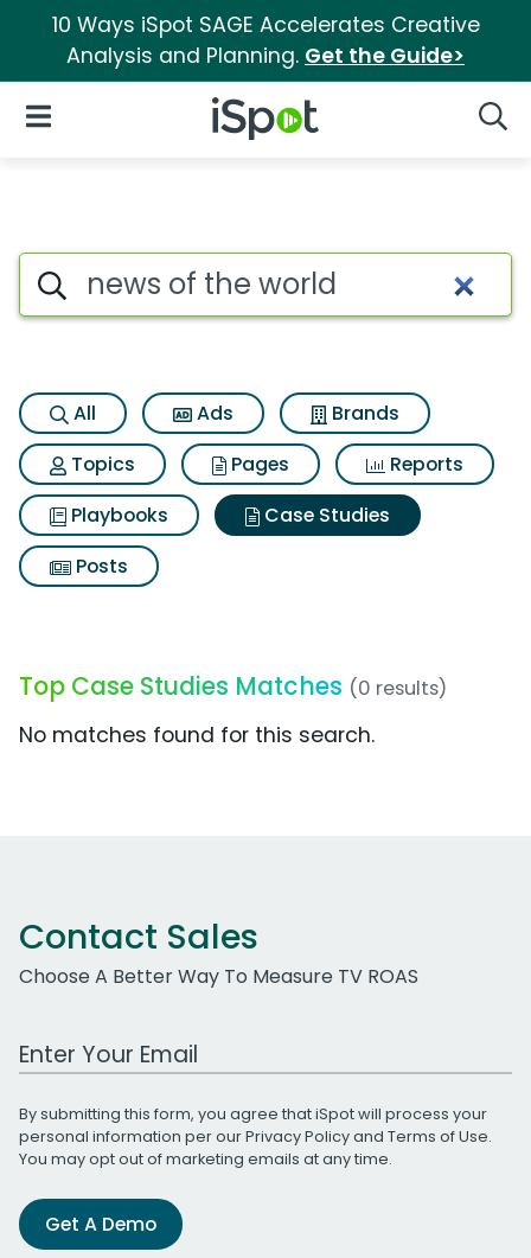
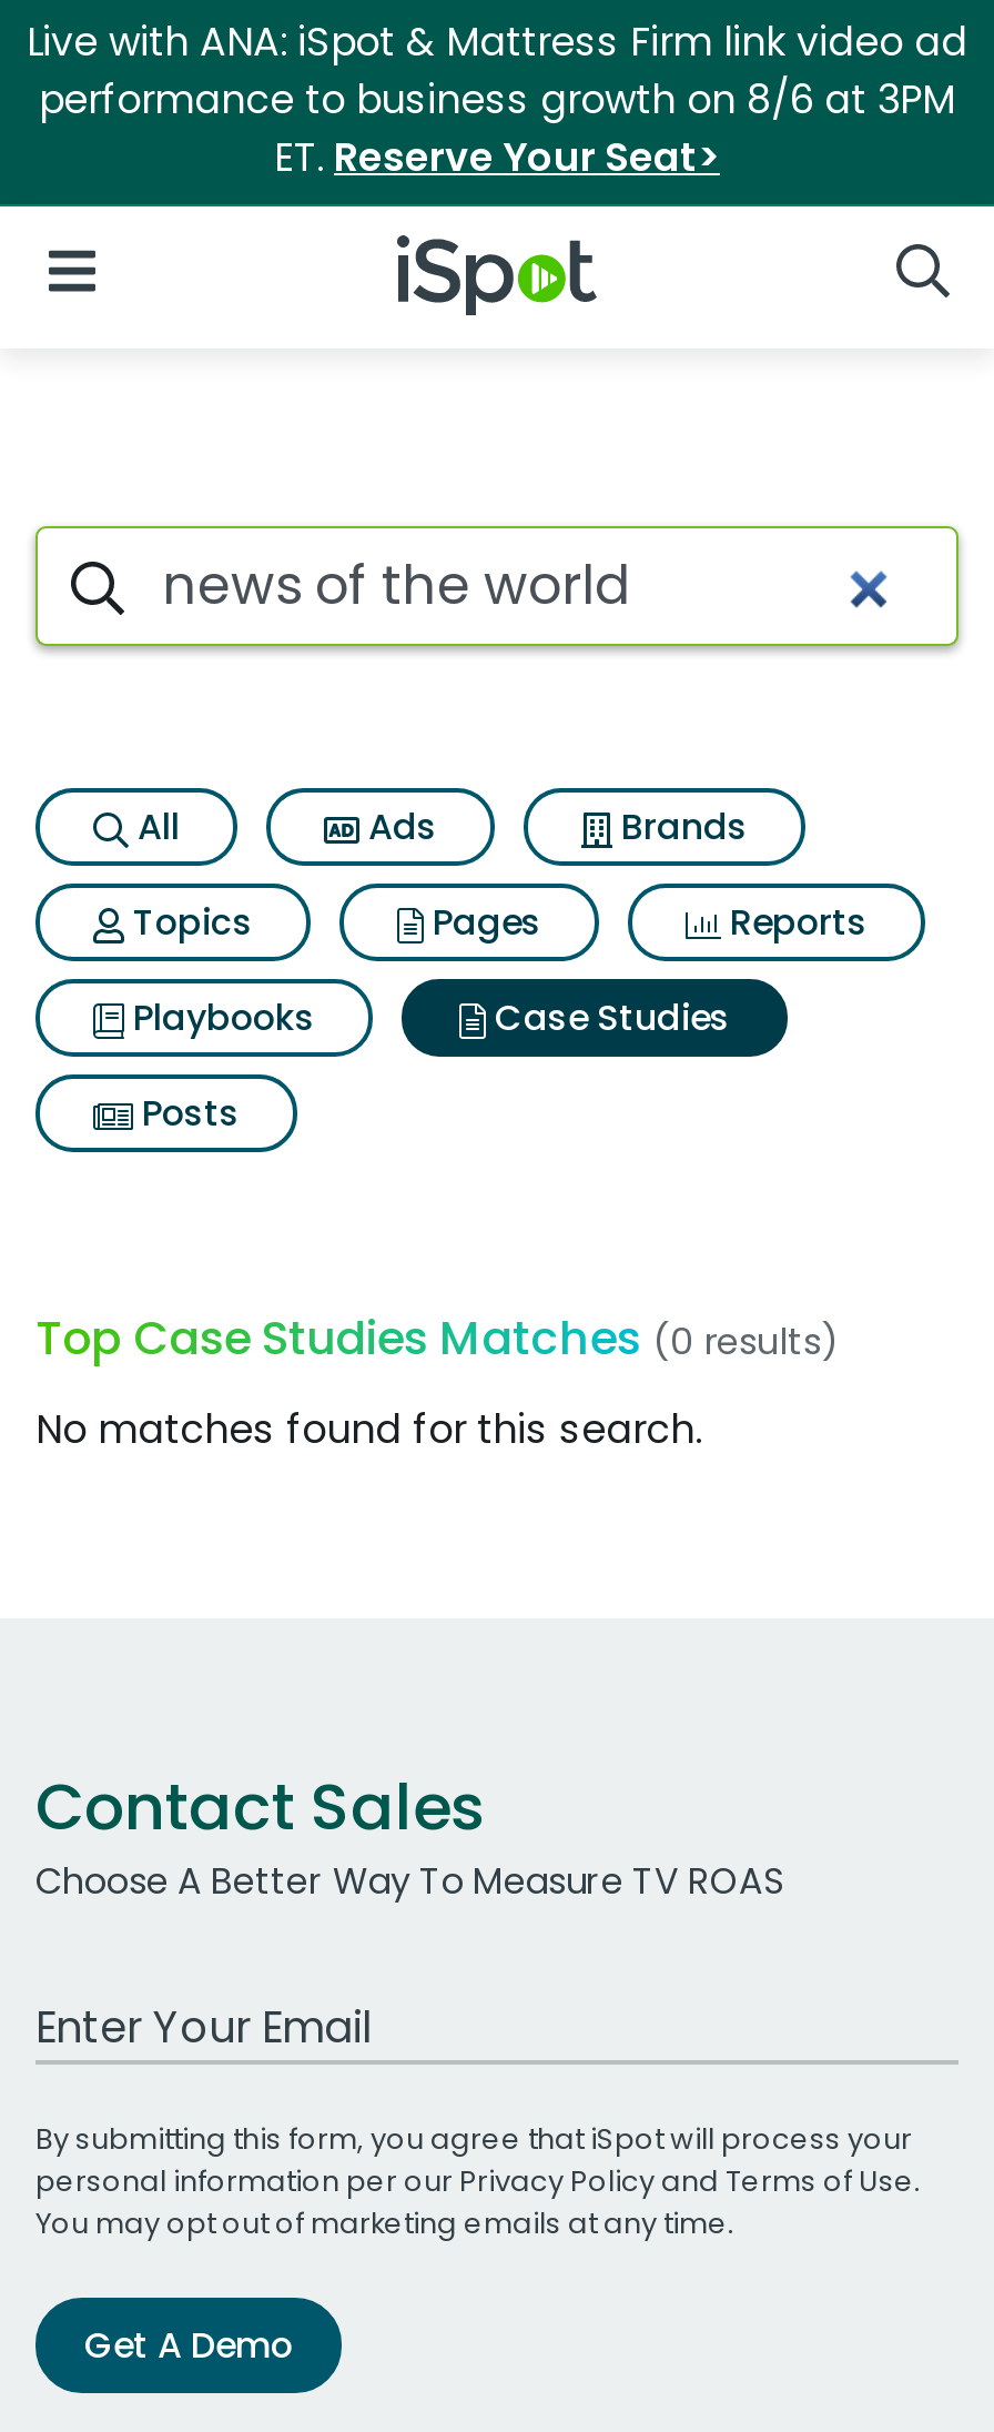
[52,11,479,70] 10 Ways iSpot SAGE Accelerates Creative | Analysis and Planning. Get the Guide> -> [27,16,967,184] Live with ANA: iSpot & Mattress Firm link video ad | performance to business growth on 8/6 at 3PM | ET. Reserve Your Seat>

